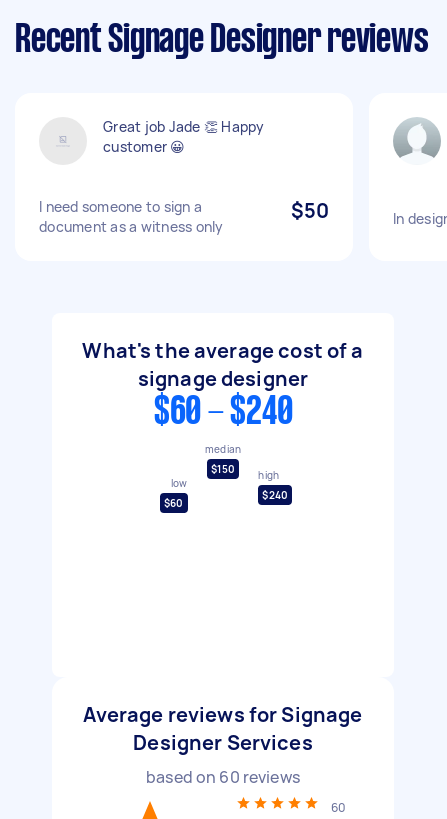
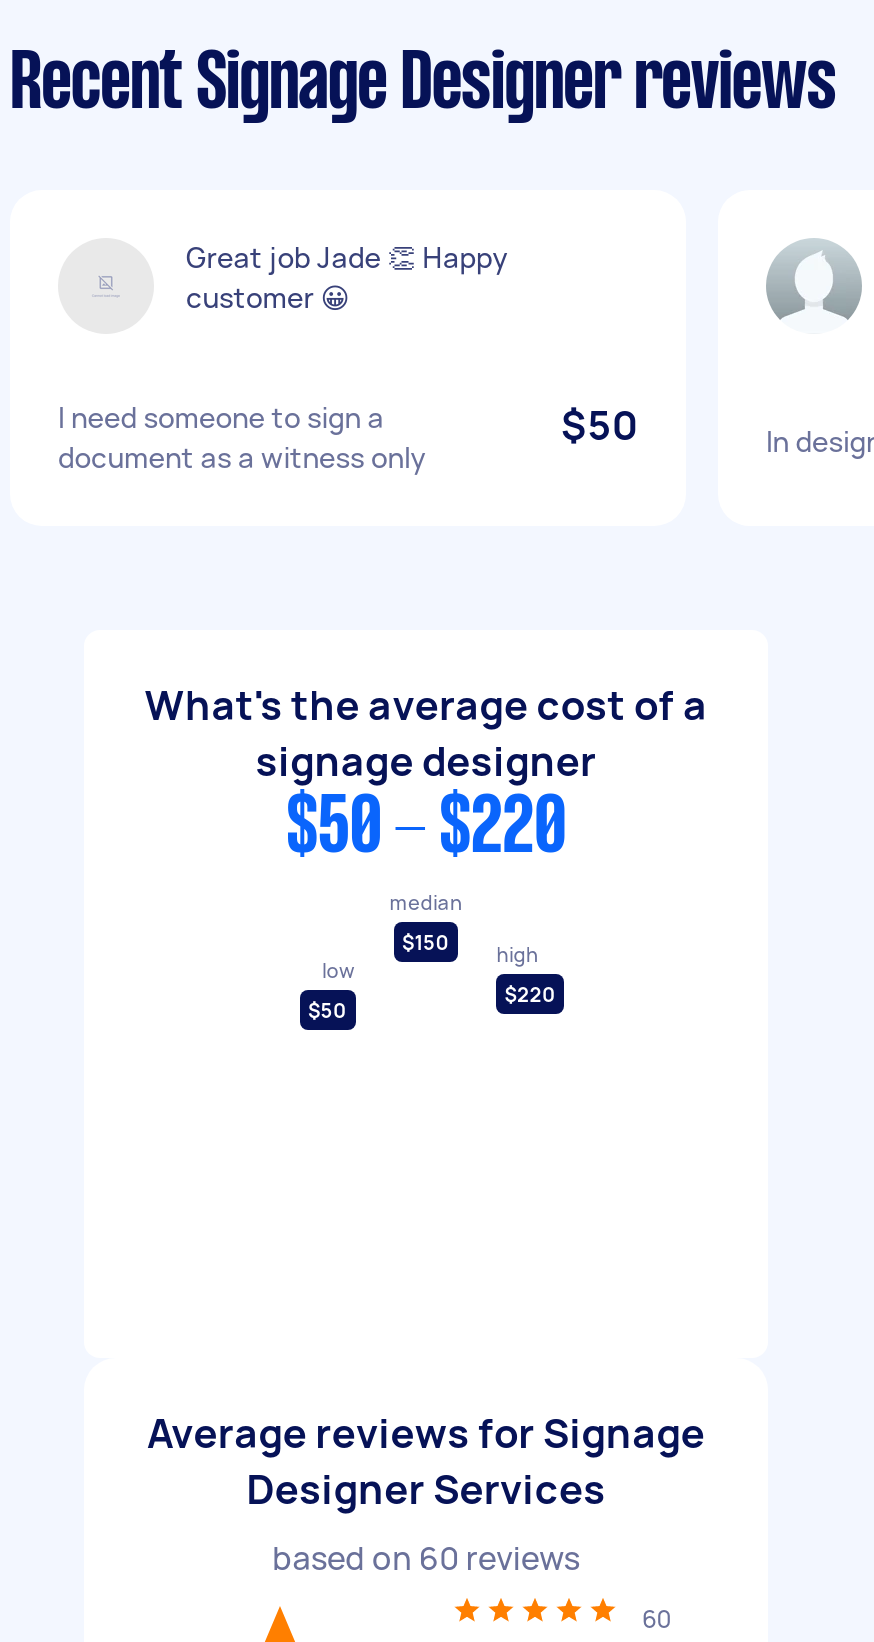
[154,395,292,431] $60 - $240 -> [286,794,566,866] $50 - $220
[262,488,288,502] $240 -> [505,981,557,1009] $220
[164,496,184,510] $60 -> [308,996,347,1024] $50

